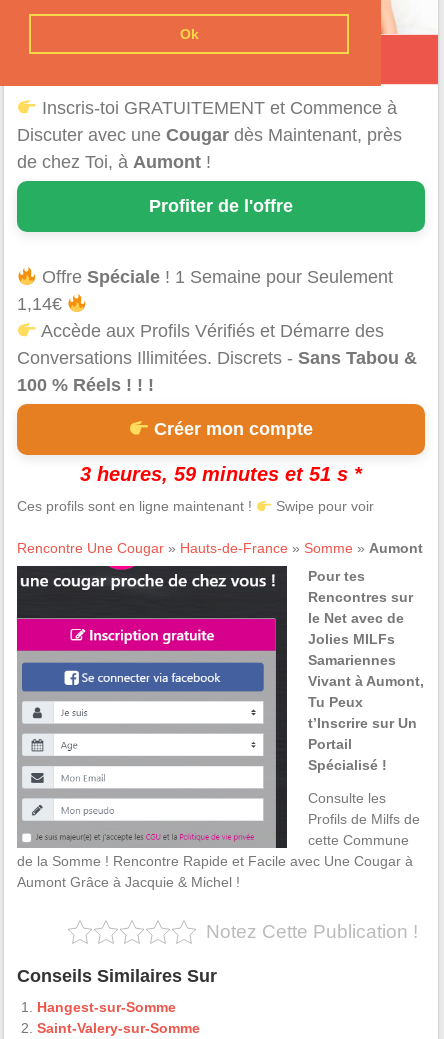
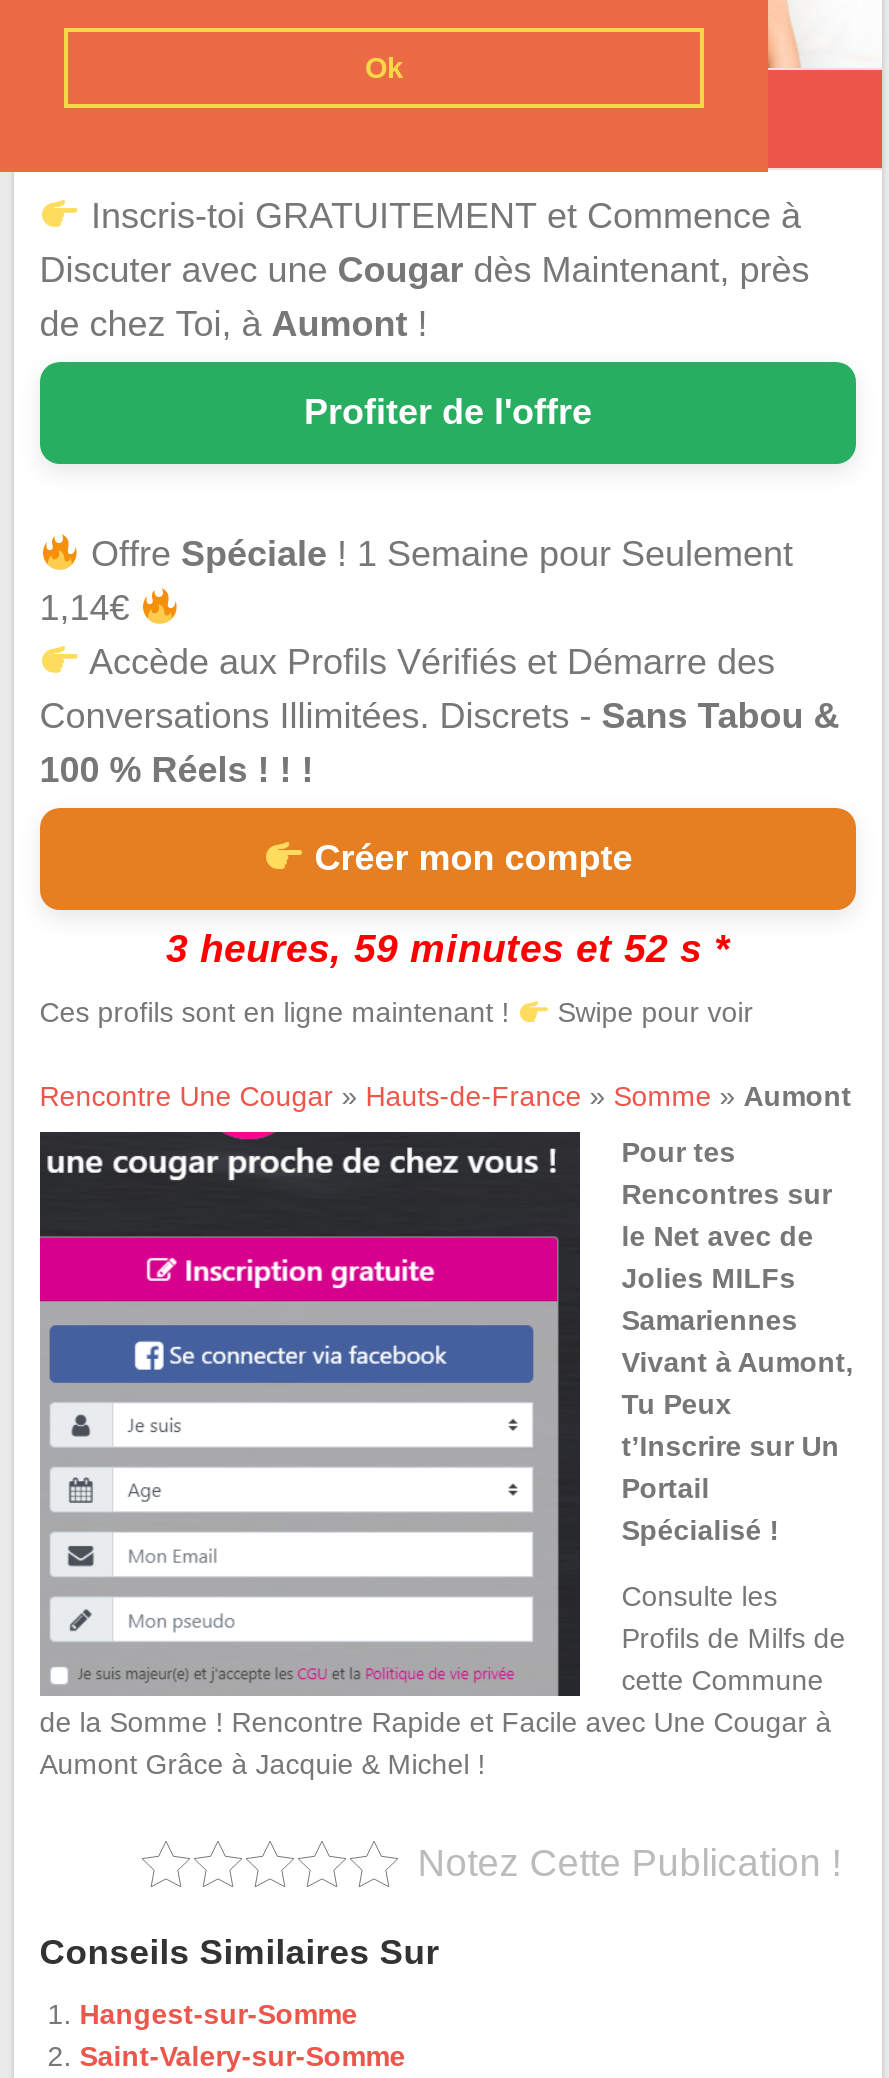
[80,463,362,485] 3 heures, 59 minutes et 51 s * -> [166,926,730,970] 3 heures, 59 minutes et 52 s *

